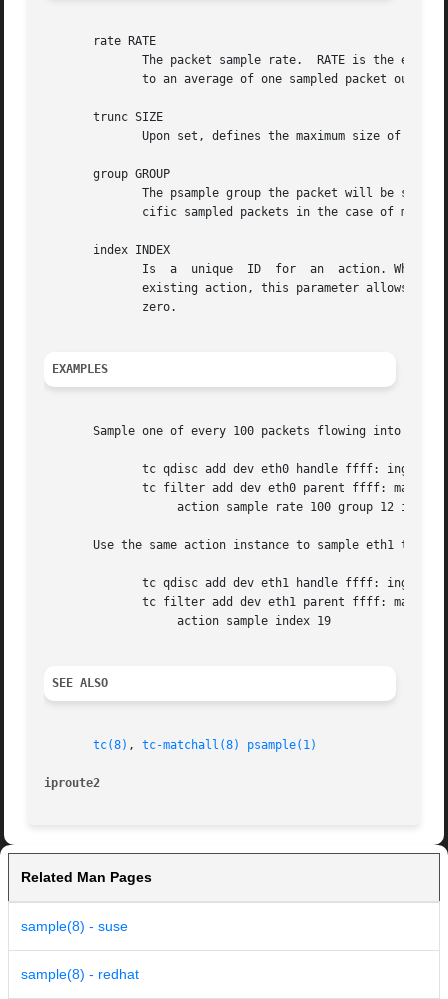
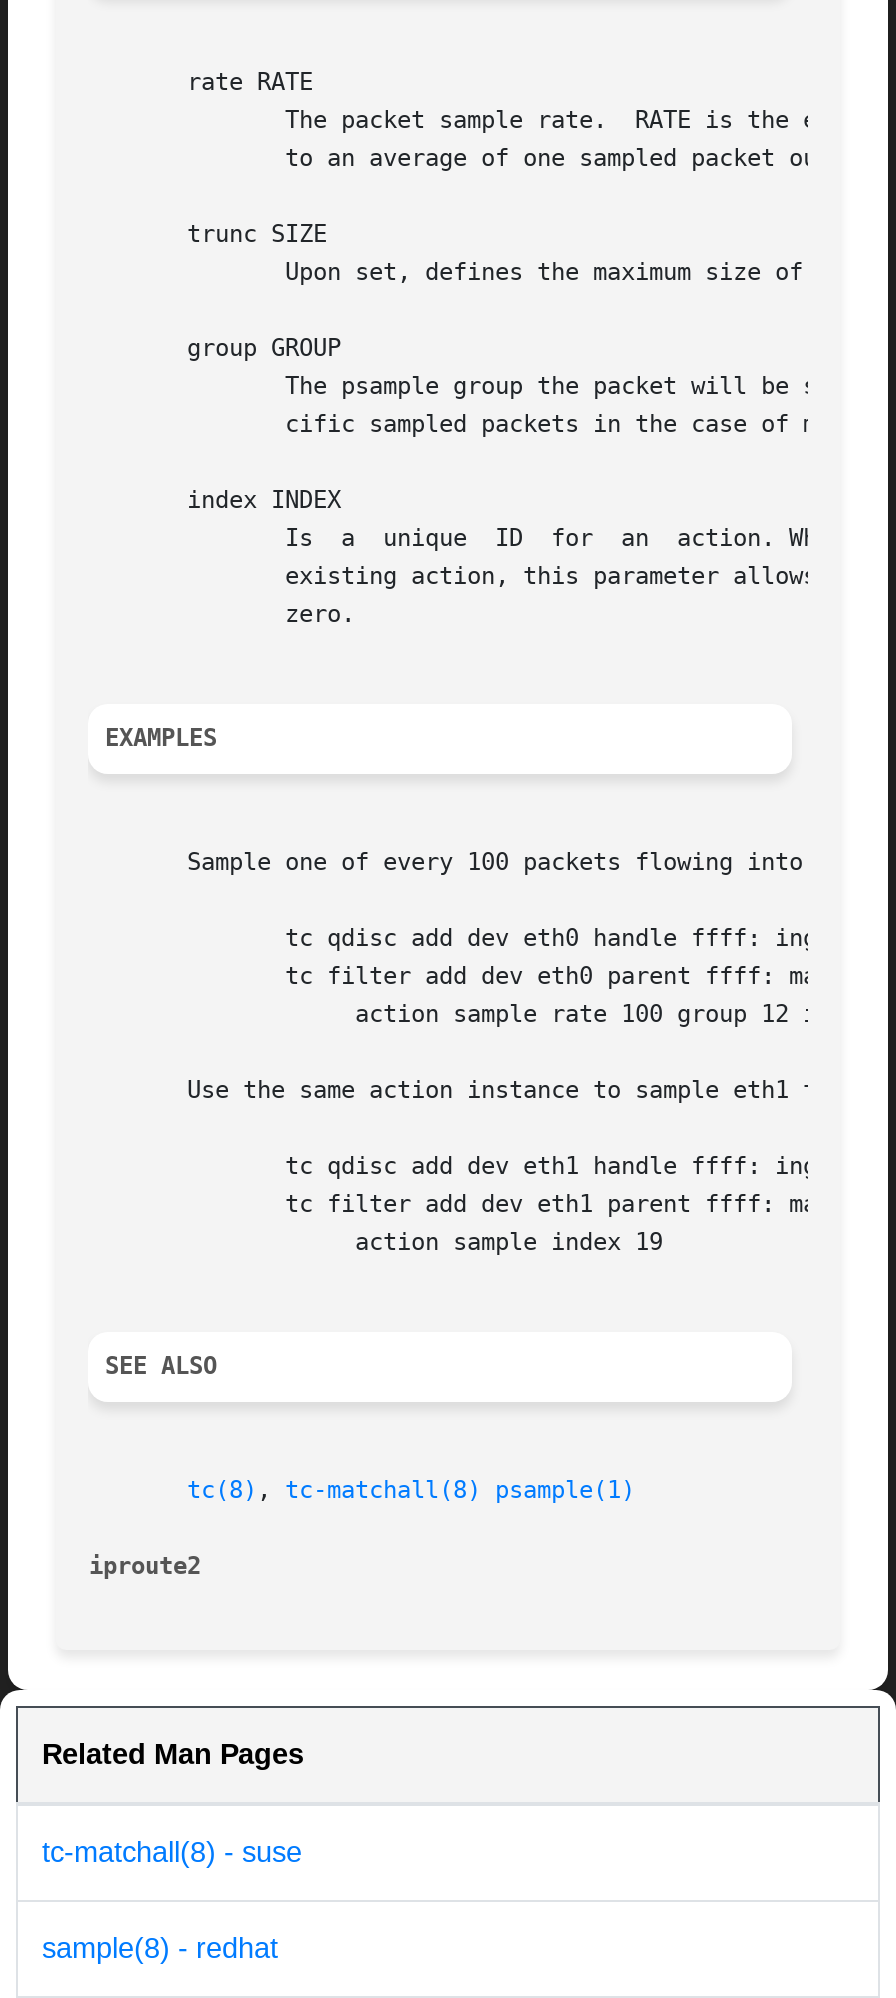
[21,918,128,934] sample(8) - suse -> [42,1837,302,1869] tc-matchall(8) - suse

